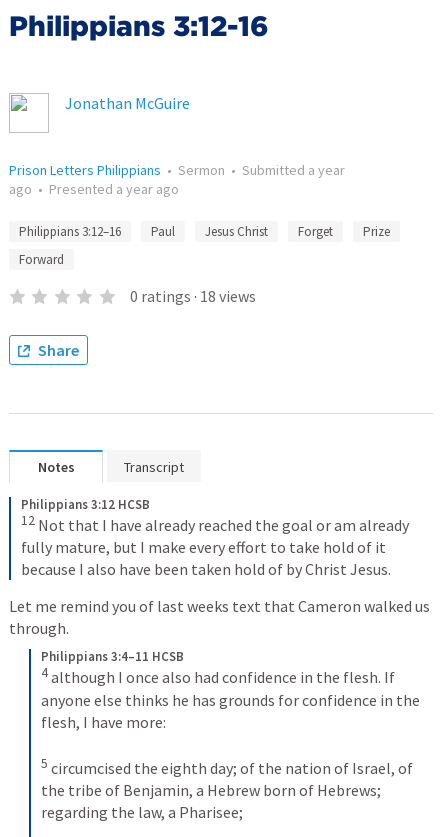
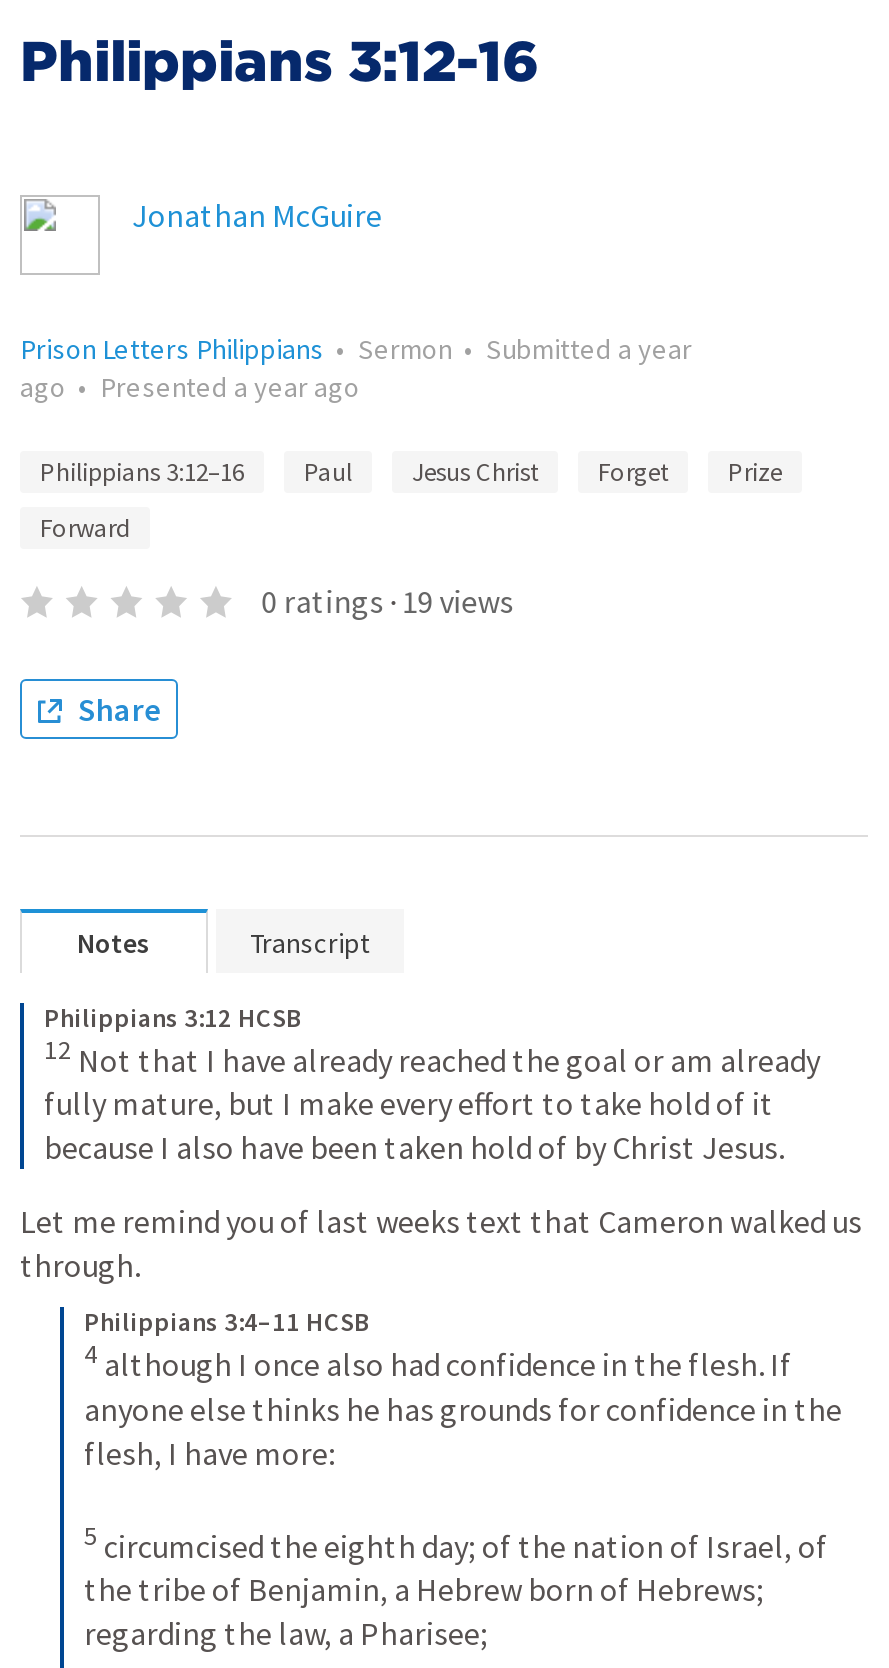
[130,286,256,306] 0 ratings · 18 views -> [261,581,513,621] 0 ratings · 19 views

